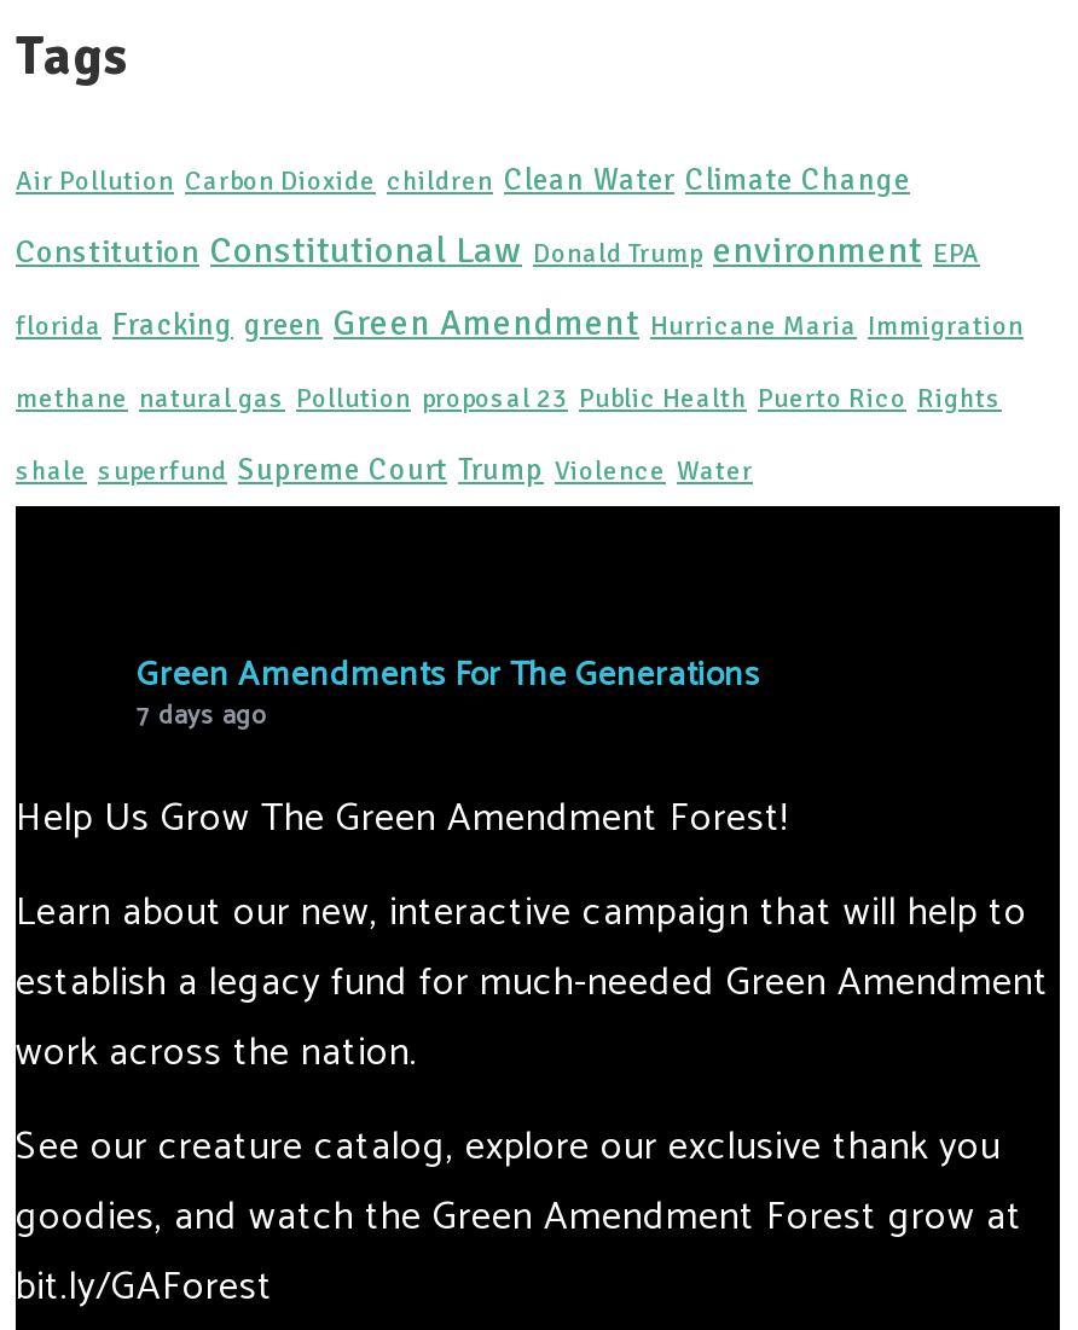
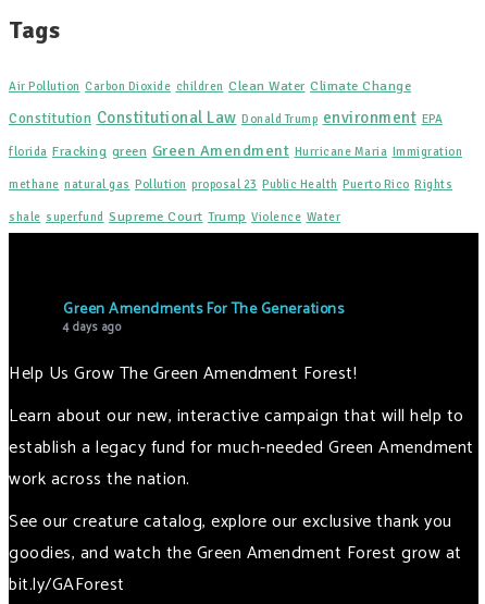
[137,694,265,737] 7 days ago -> [63,317,121,337] 4 days ago

